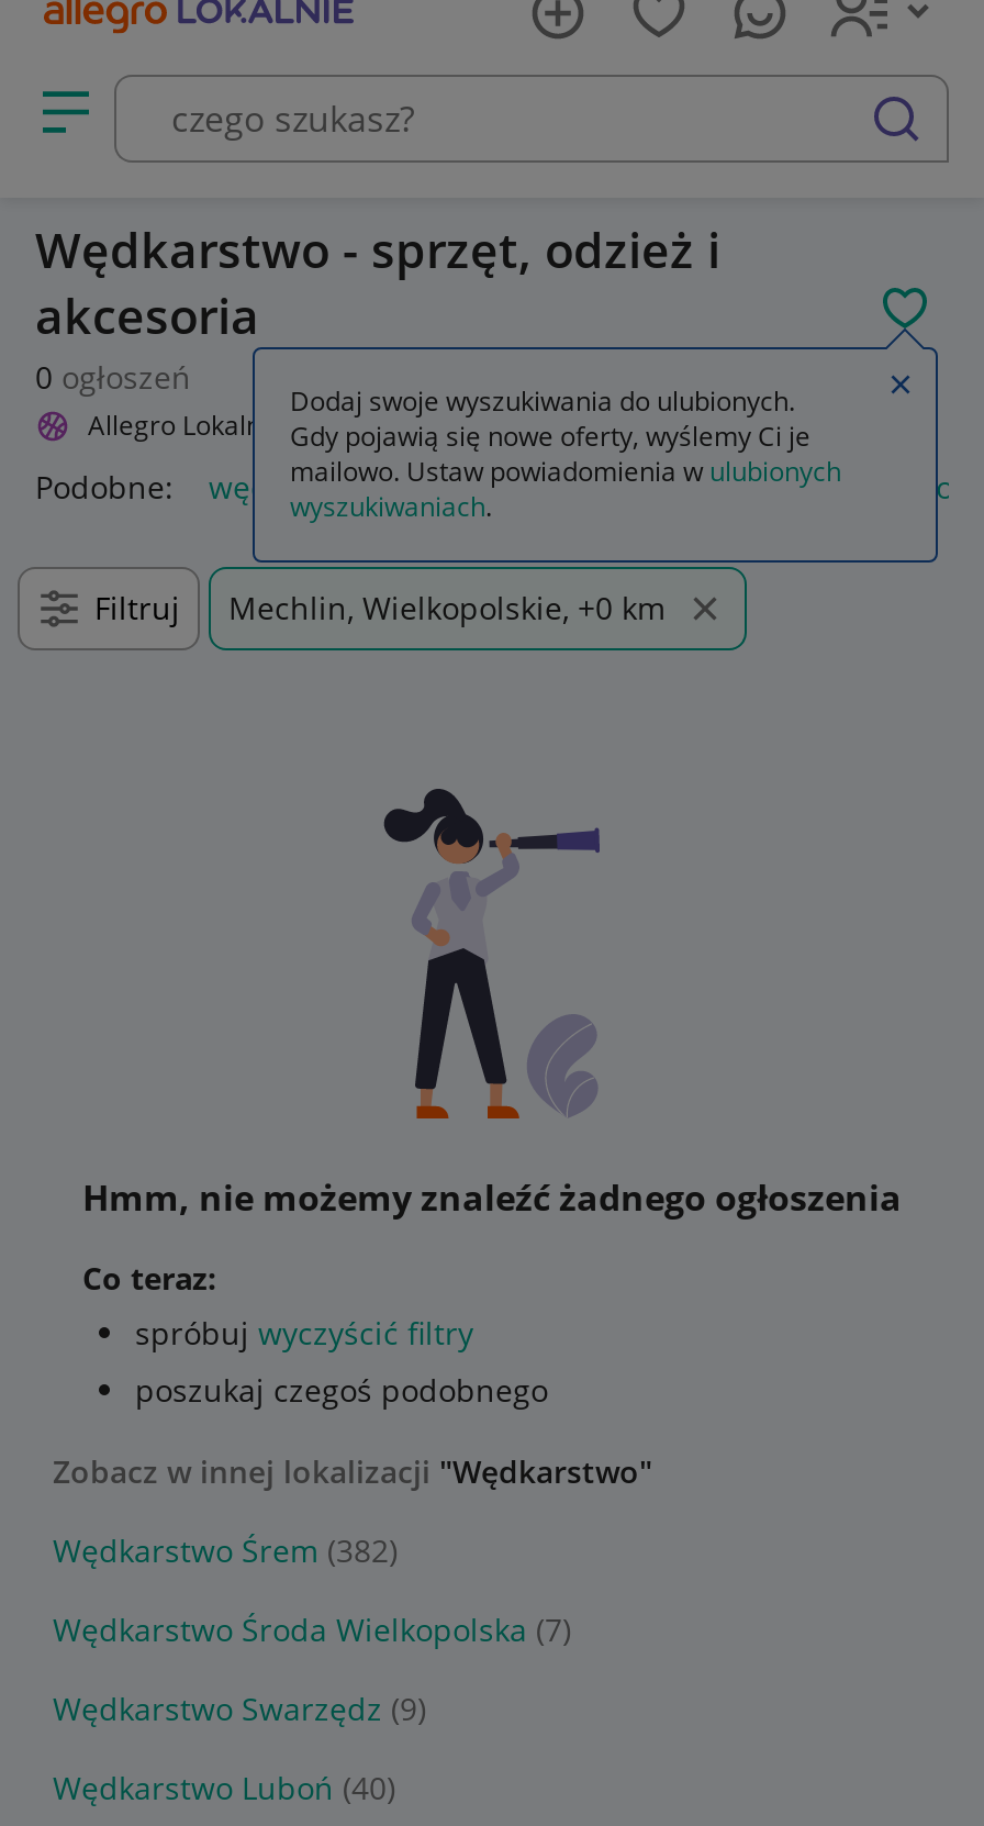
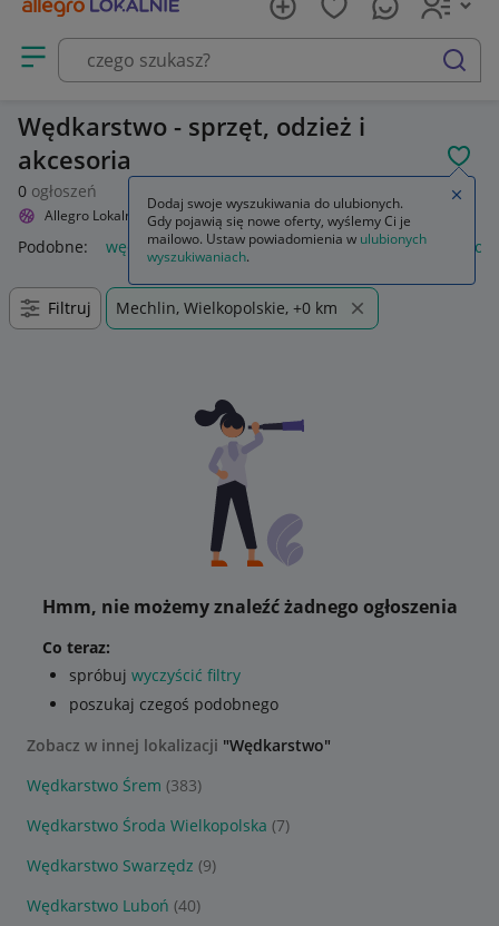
[53,1529,398,1571] Wędkarstwo Śrem (382) -> [27,775,202,796] Wędkarstwo Śrem (383)

